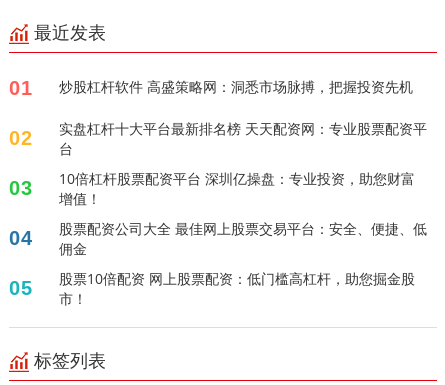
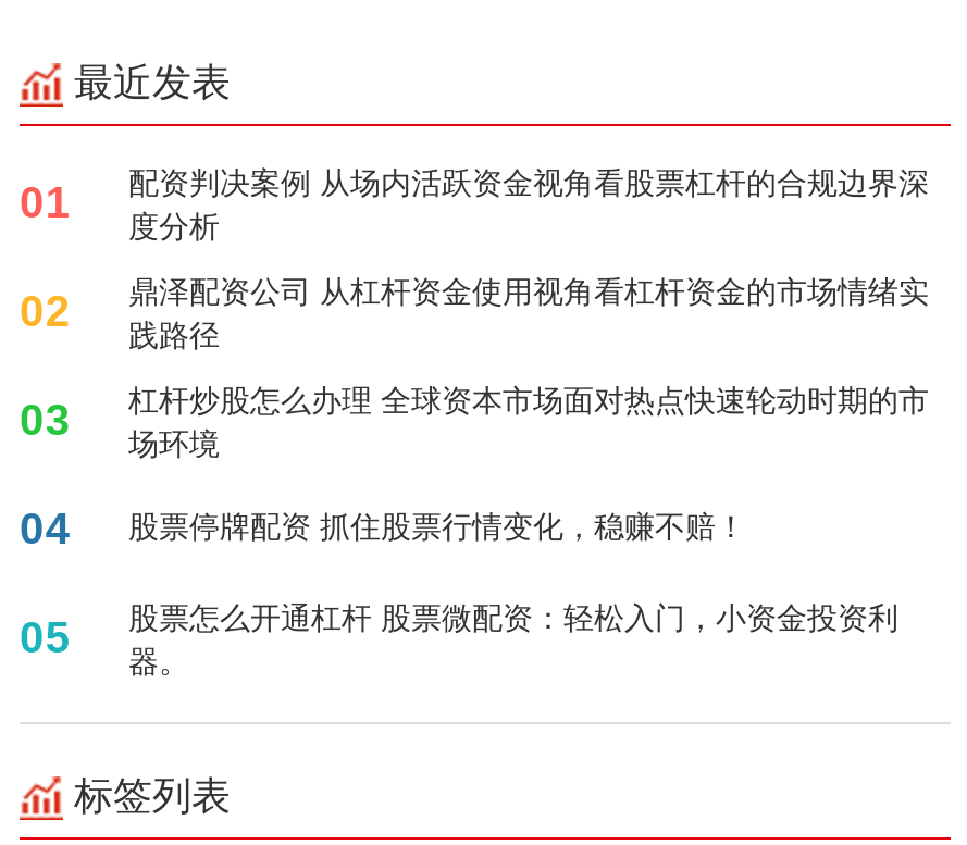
[59,76,413,95] 炒股杠杆软件 高盛策略网：洞悉市场脉搏，把握投资先机 -> [128,160,929,245] 配资判决案例 从场内活跃资金视角看股票杠杆的合规边界深 | 度分析
[59,118,427,157] 实盘杠杆十大平台最新排名榜 天天配资网：专业股票配资平 | 台 -> [128,269,929,353] 鼎泽配资公司 从杠杆资金使用视角看杠杆资金的市场情绪实 | 践路径
[59,168,415,207] 10倍杠杆股票配资平台 深圳亿操盘：专业投资，助您财富 | 增值！ -> [128,377,929,462] 杠杆炒股怎么办理 全球资本市场面对热点快速轮动时期的市 | 场环境
[59,218,427,257] 股票配资公司大全 最佳网上股票交易平台：安全、便捷、低 | 佣金 -> [128,504,746,545] 股票停牌配资 抓住股票行情变化，稳赚不赔！
[59,268,415,307] 股票10倍配资 网上股票配资：低门槛高杠杆，助您掘金股 | 市！ -> [128,595,898,680] 股票怎么开通杠杆 股票微配资：轻松入门，小资金投资利 | 器。

